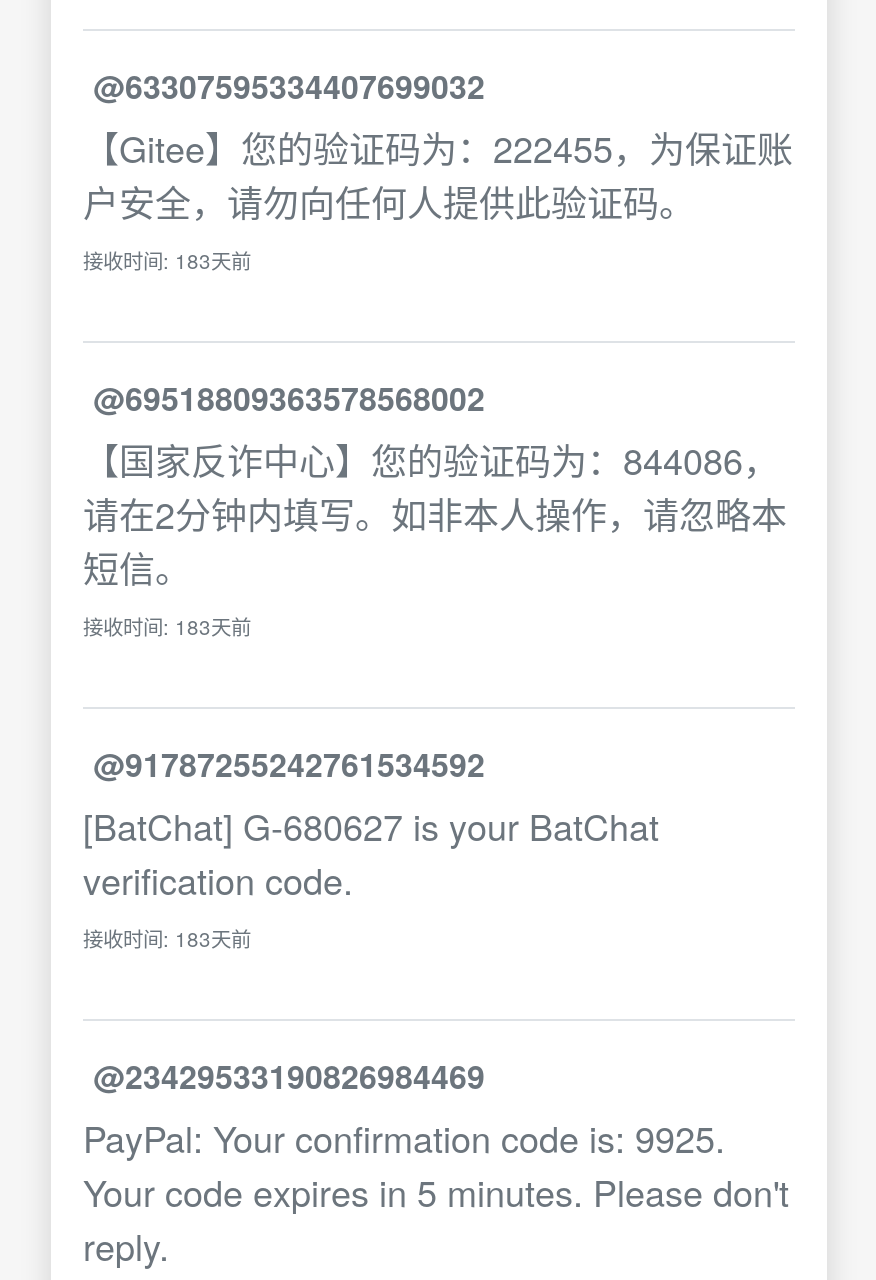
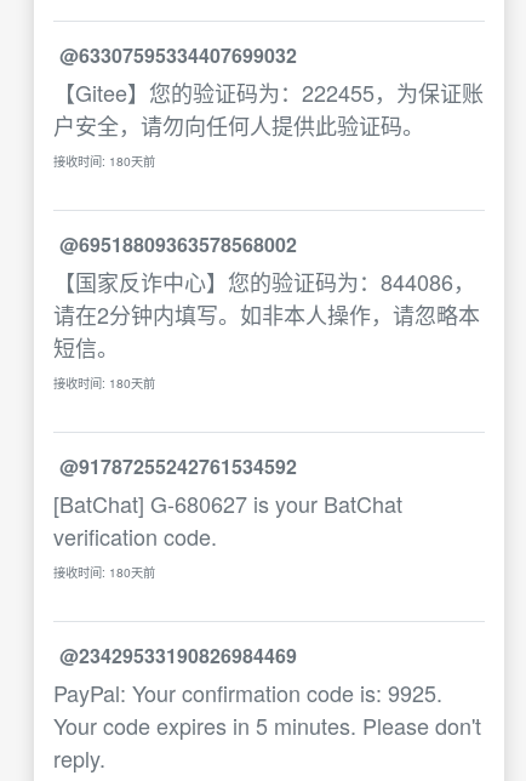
[83,245,251,275] 接收时间: 183天前 -> [53,152,155,170] 接收时间: 180天前
[83,611,251,641] 接收时间: 183天前 -> [53,374,155,392] 接收时间: 180天前
[83,923,251,953] 接收时间: 183天前 -> [53,563,155,581] 接收时间: 180天前

